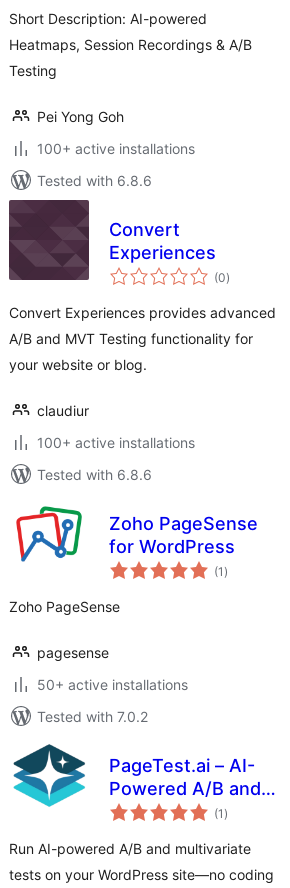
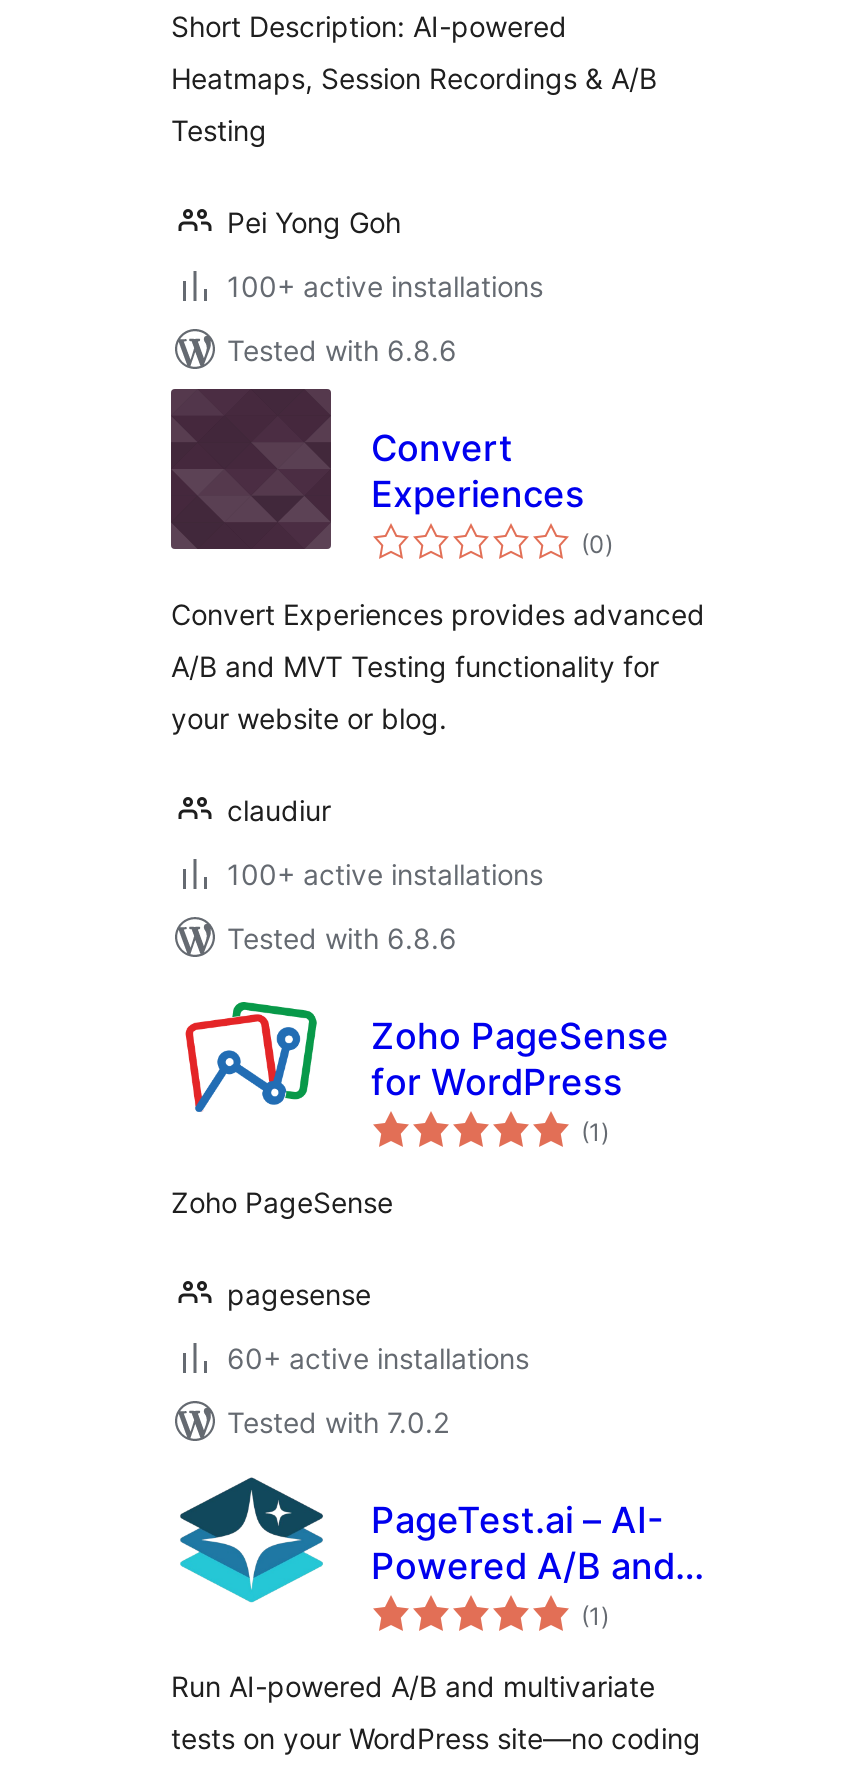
[37,676,188,693] 50+ active installations -> [227,1341,529,1375] 60+ active installations

